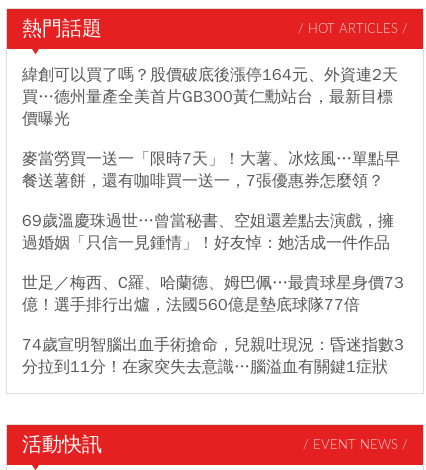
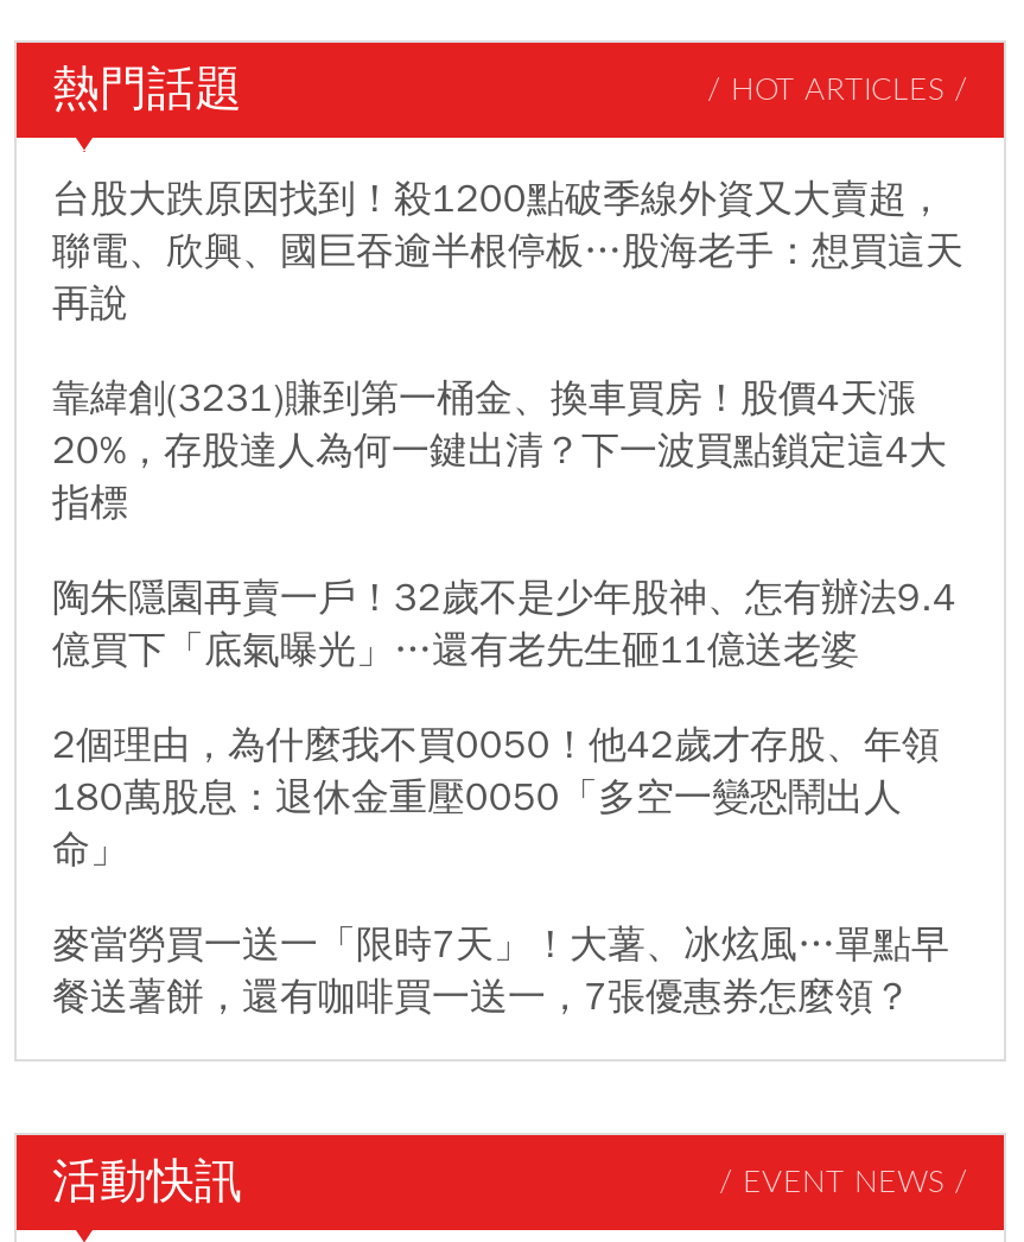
[22,65,398,129] 緯創可以買了嗎？股價破底後漲停164元、外資連2天 | 買…德州量產全美首片GB300黃仁勳站台，最新目標 | 價曝光 -> [52,176,963,874] 台股大跌原因找到！殺1200點破季線外資又大賣超， | 聯電、欣興、國巨吞逾半根停板…股海老手：想買這天 | 再說 | 靠緯創(3231)賺到第一桶金、換車買房！股價4天漲 | 20%，存股達人為何一鍵出清？下一波買點鎖定這4大 | 指標 | 陶朱隱園再賣一戶！32歲不是少年股神、怎有辦法9.4 | 億買下「底氣曝光」…還有老先生砸11億送老婆 | 2個理由，為什麼我不買0050！他42歲才存股、年領 | 180萬股息：退休金重壓0050「多空一變恐鬧出人 | 命」
moved [22,149,400,191] -> [52,922,949,1021]: 麥當勞買一送一「限時7天」！大薯、冰炫風…單點早 | 餐送薯餅，還有咖啡買一送一，7張優惠券怎麼領？
[22,211,404,377] 69歲溫慶珠過世…曾當秘書、空姐還差點去演戲，擁 | 過婚姻「只信一見鍾情」！好友悼：她活成一件作品 | 世足／梅西、C羅、哈蘭德、姆巴佩…最貴球星身價73 | 億！選手排行出爐，法國560億是墊底球隊77倍 | 74歲宣明智腦出血手術搶命，兒親吐現況：昏迷指數3 | 分拉到11分！在家突失去意識…腦溢血有關鍵1症狀 -> none

